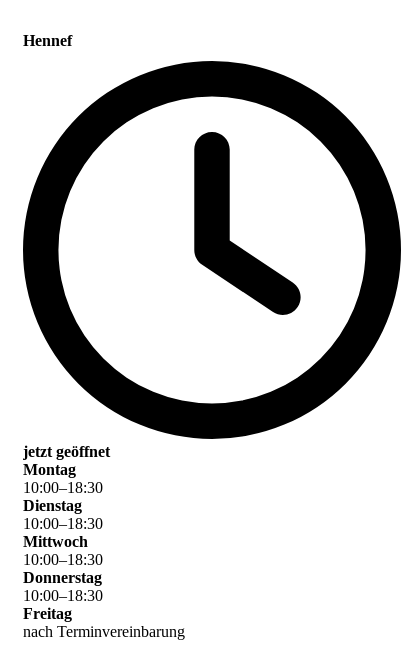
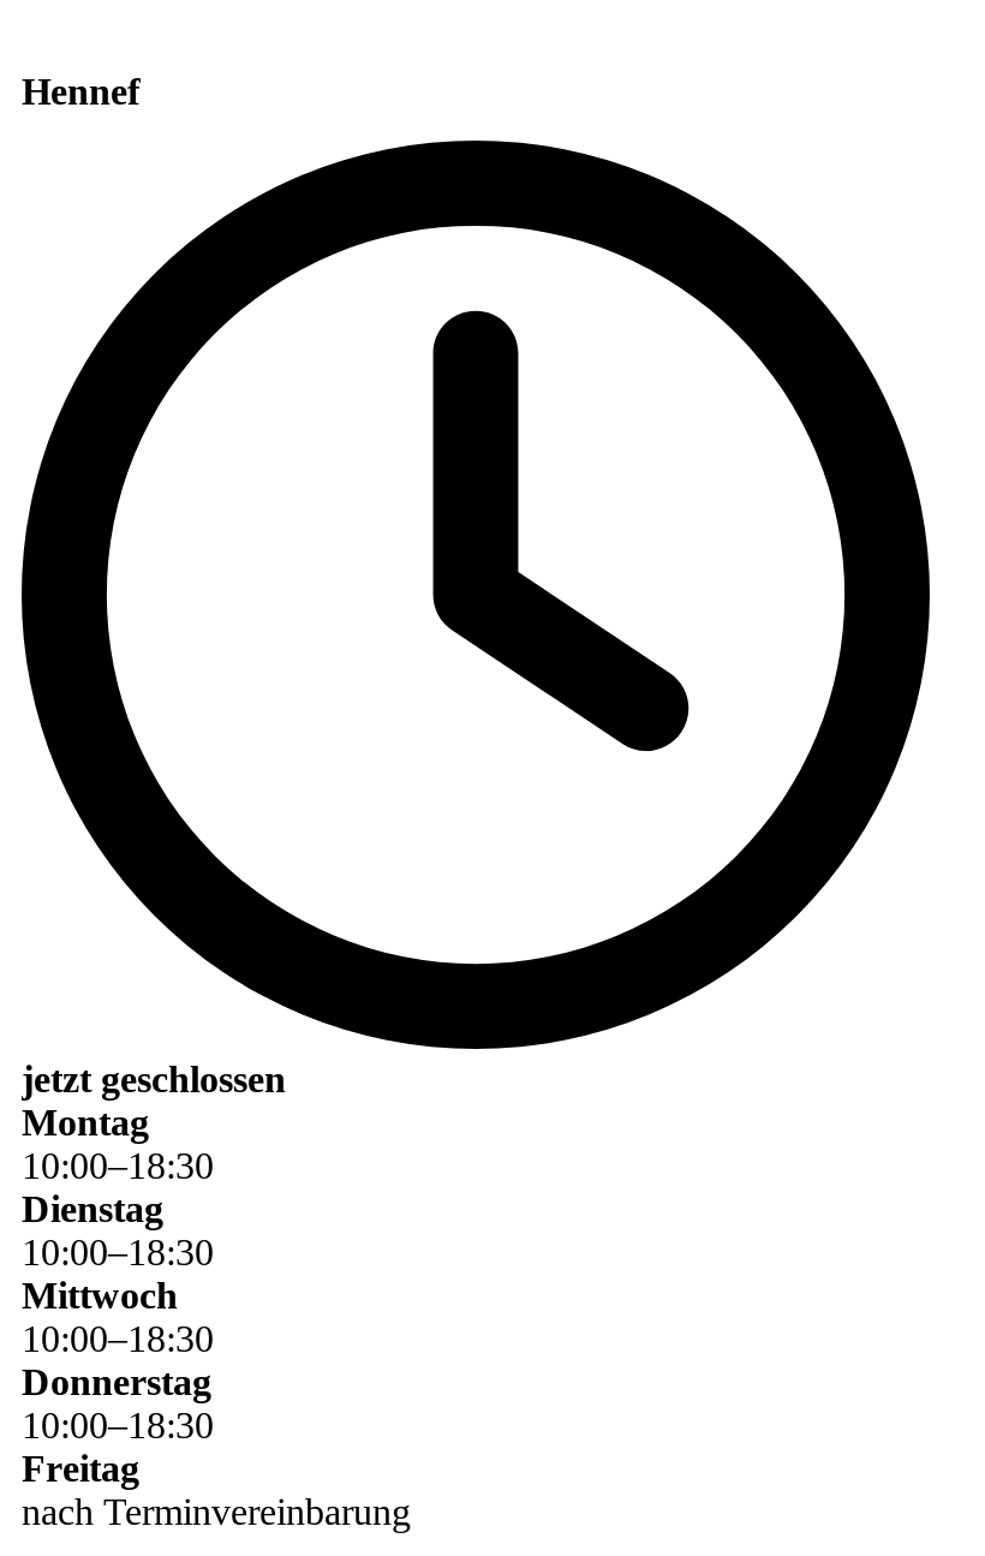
[23,443,110,460] jetzt geöffnet -> [22,1060,286,1100] jetzt geschlossen

